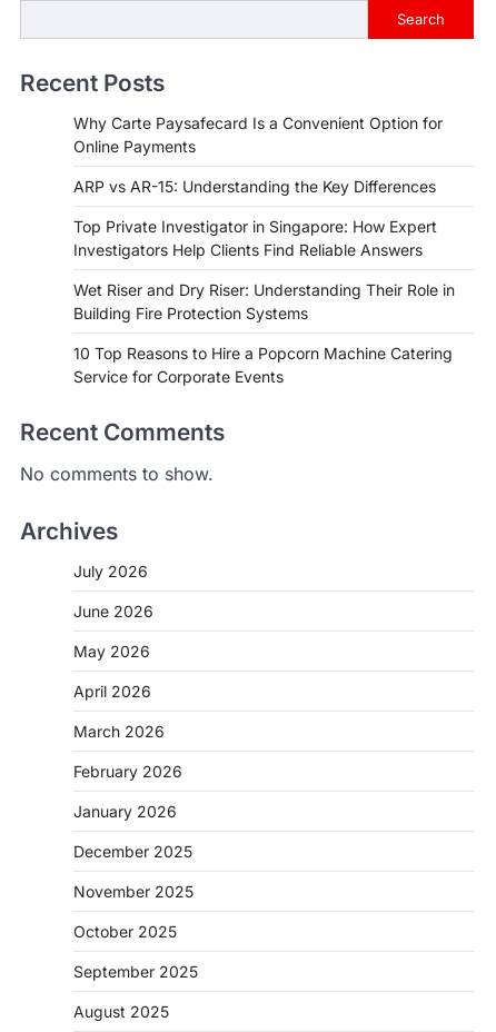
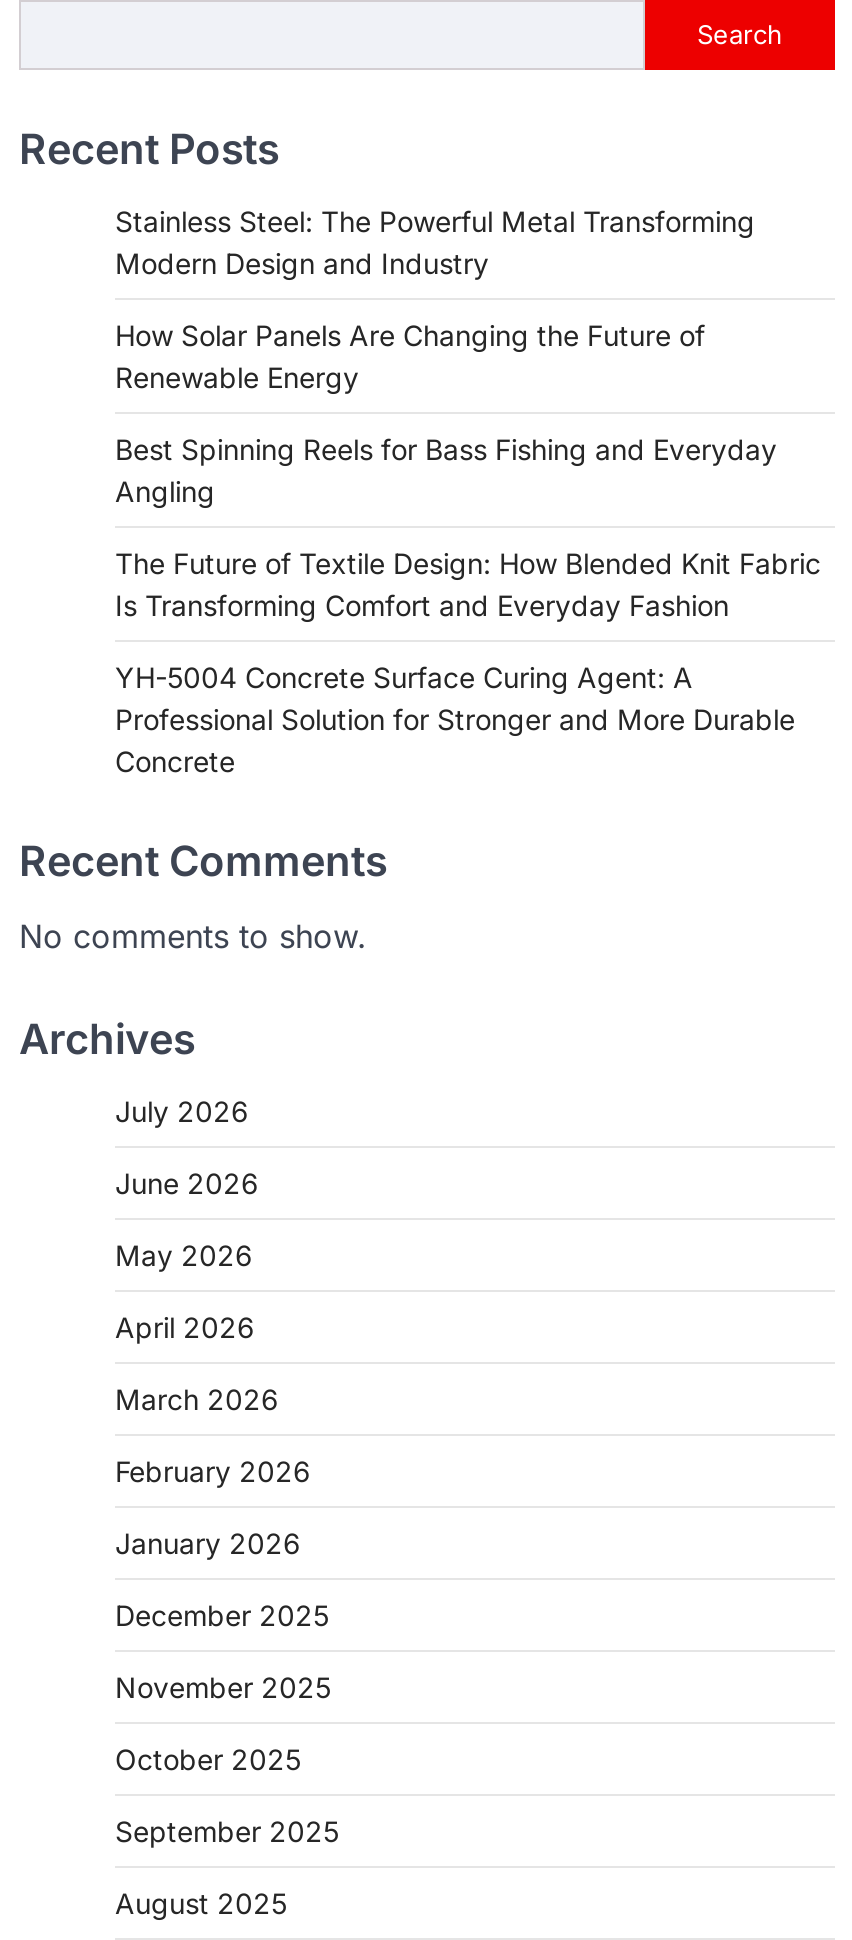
[73,113,443,156] Why Carte Paysafecard Is a Convenient Option for | Online Payments -> [115,204,755,280] Stainless Steel: The Powerful Metal Transforming | Modern Design and Industry
[73,177,436,196] ARP vs AR-15: Understanding the Key Differences -> [115,318,705,394] How Solar Panels Are Changing the Future of | Renewable Energy
[73,217,437,259] Top Private Investigator in Singapore: How Expert | Investigators Help Clients Find Reliable Answers -> [115,432,777,508] Best Spinning Reels for Bass Fishing and Everyday | Angling
[73,280,455,322] Wet Riser and Dry Riser: Understanding Their Role in | Building Fire Protection Systems -> [115,546,821,622] The Future of Textile Design: How Blended Knit Fabric | Is Transforming Comfort and Everyday Fashion
[73,344,453,386] 10 Top Reasons to Hire a Popcorn Machine Catering | Service for Corporate Events -> [115,660,795,778] YH-5004 Concrete Surface Curing Agent: A | Professional Solution for Stronger and More Durable | Concrete

